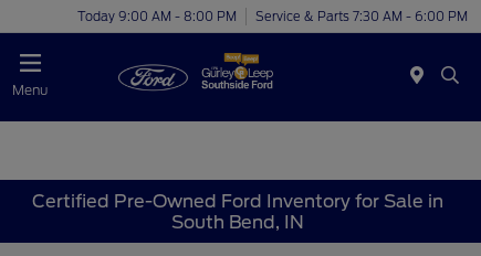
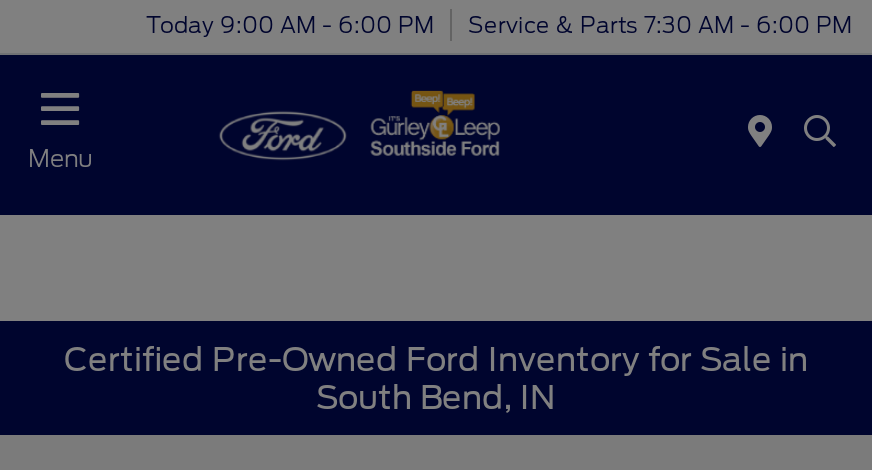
[77,8,468,24] Today 9:00 AM - 8:00 PM Service & Parts 7:30 AM - 6:00 PM -> [146,10,852,38] Today 9:00 AM - 6:00 PM Service & Parts 7:30 AM - 6:00 PM

